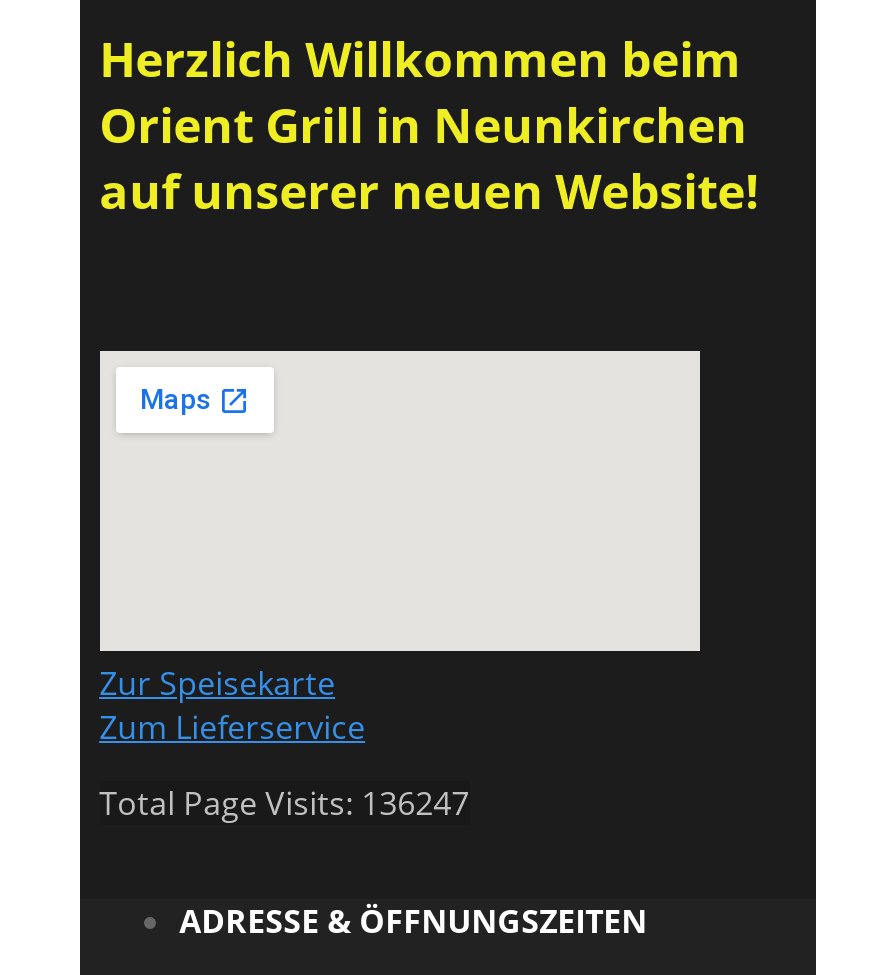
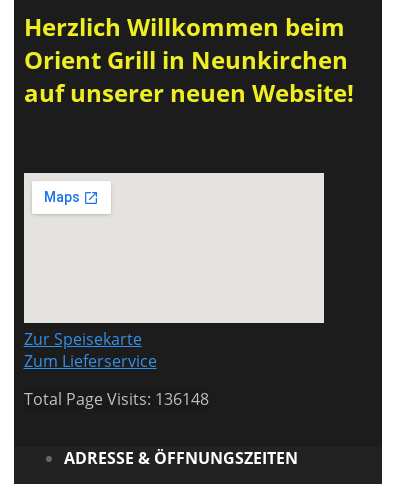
[99,780,469,824] Total Page Visits: 136247 -> [24,387,209,409] Total Page Visits: 136148

